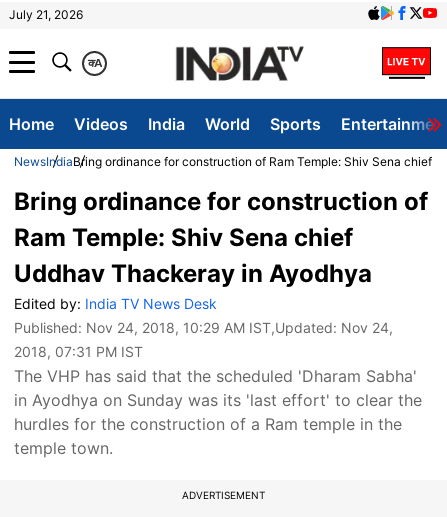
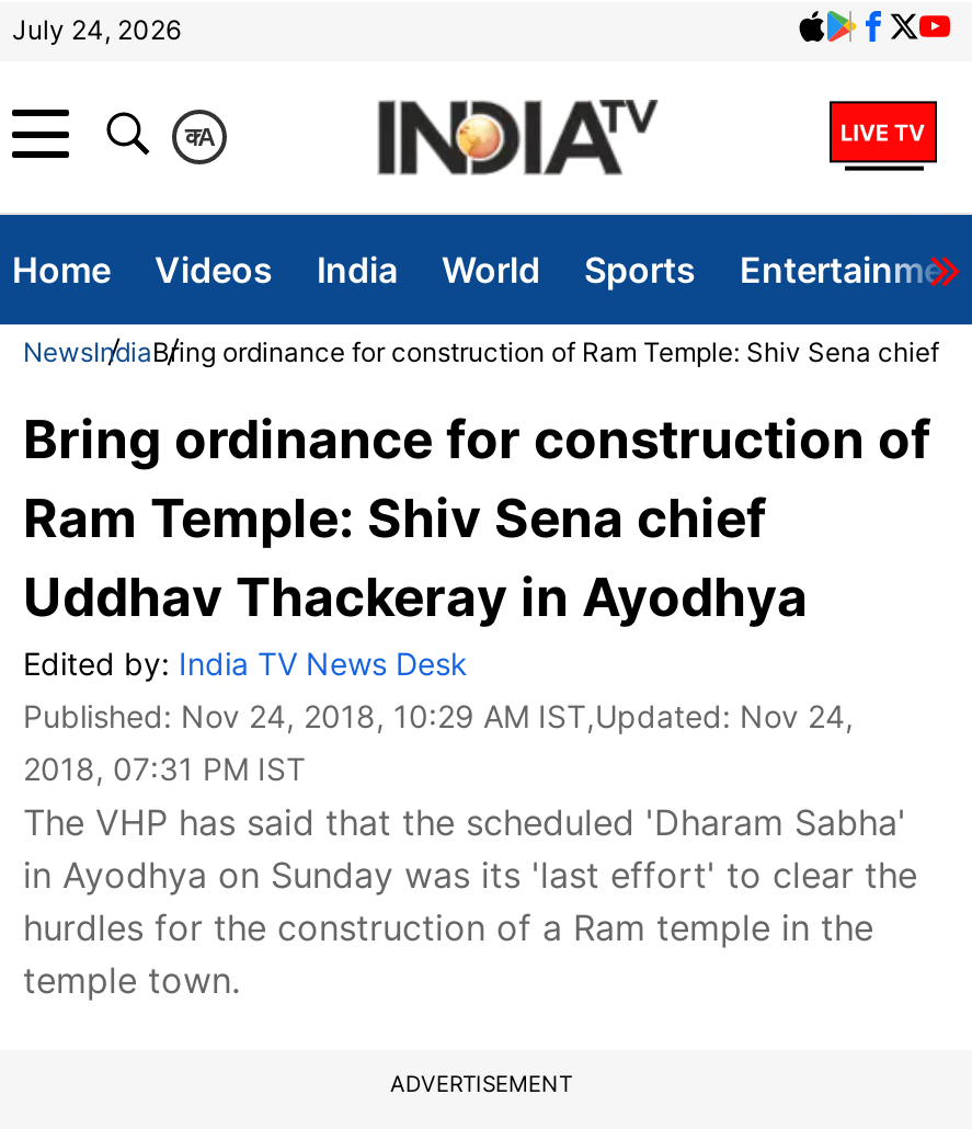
[9,7,83,22] July 21, 2026 -> [12,13,181,46] July 24, 2026

